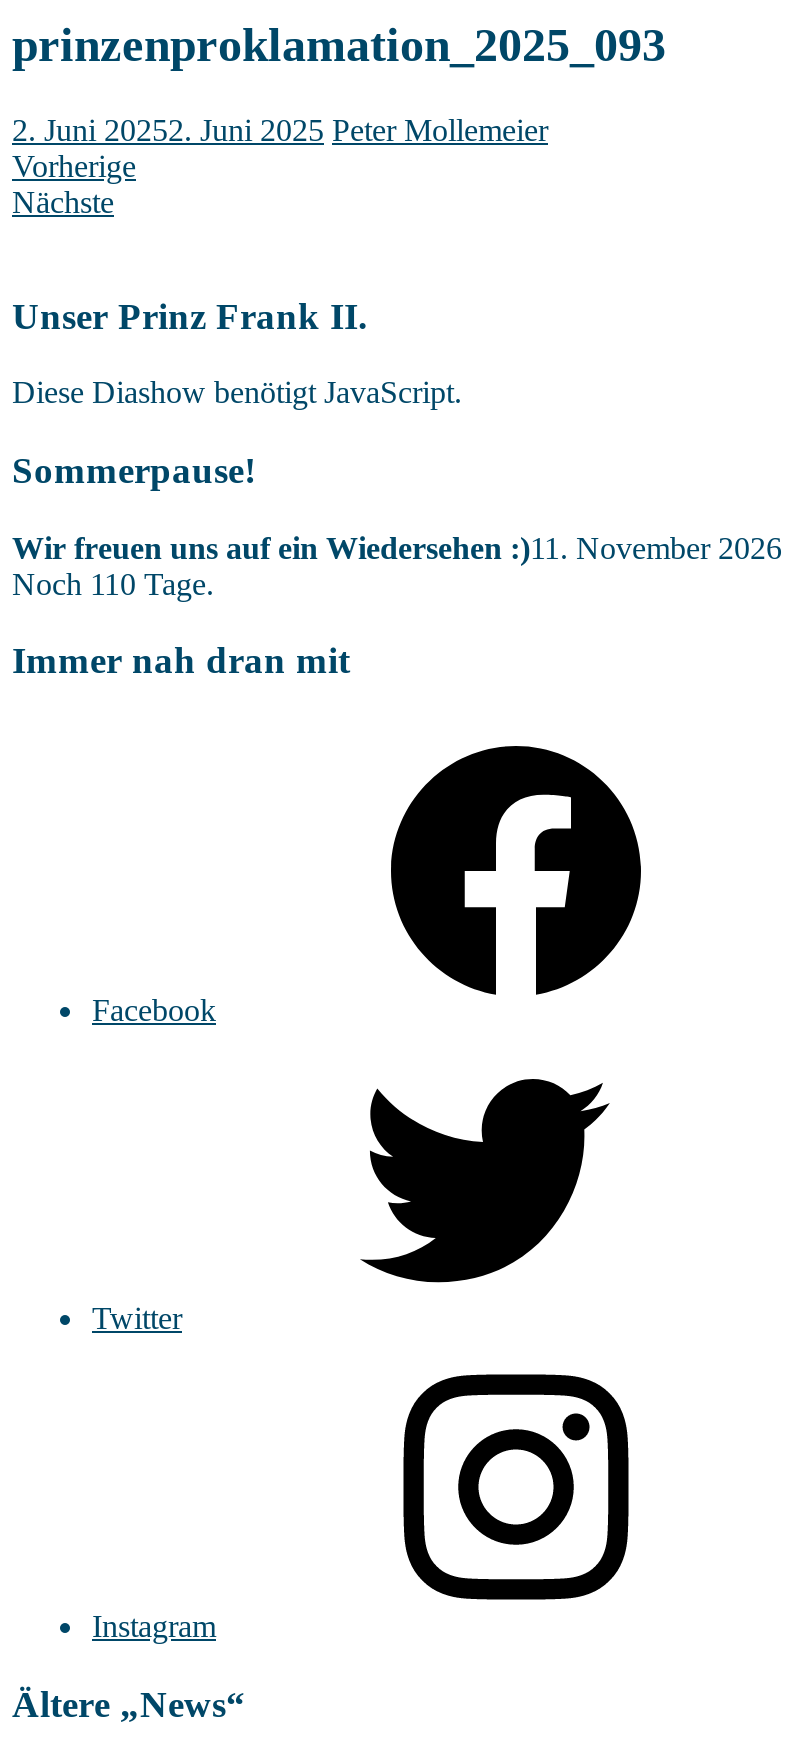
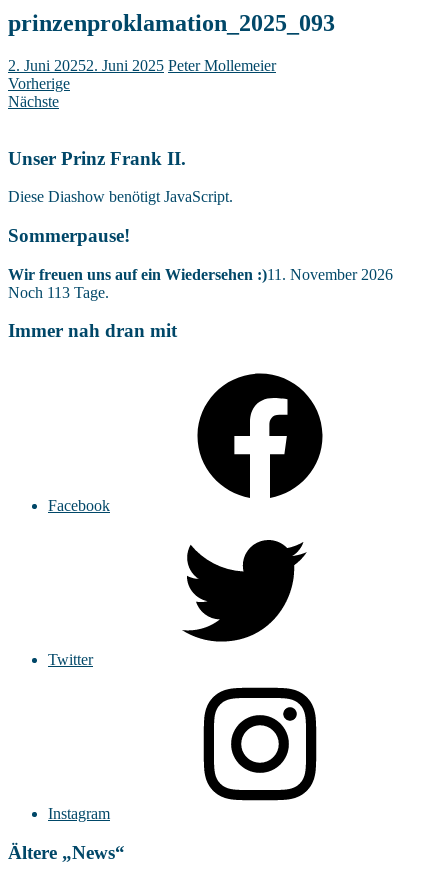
[12,566,214,600] Noch 110 Tage. -> [8,284,109,301] Noch 113 Tage.

